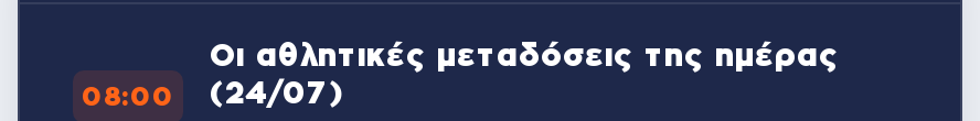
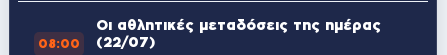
[82,75,342,109] 08:00 (24/07) -> [38,34,155,49] 08:00 (22/07)

